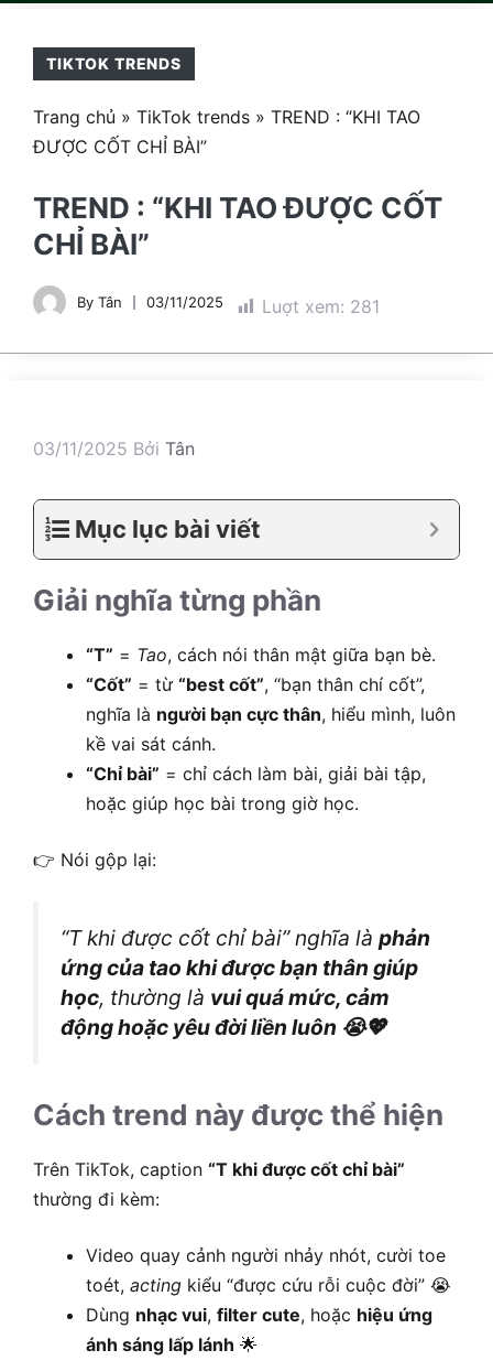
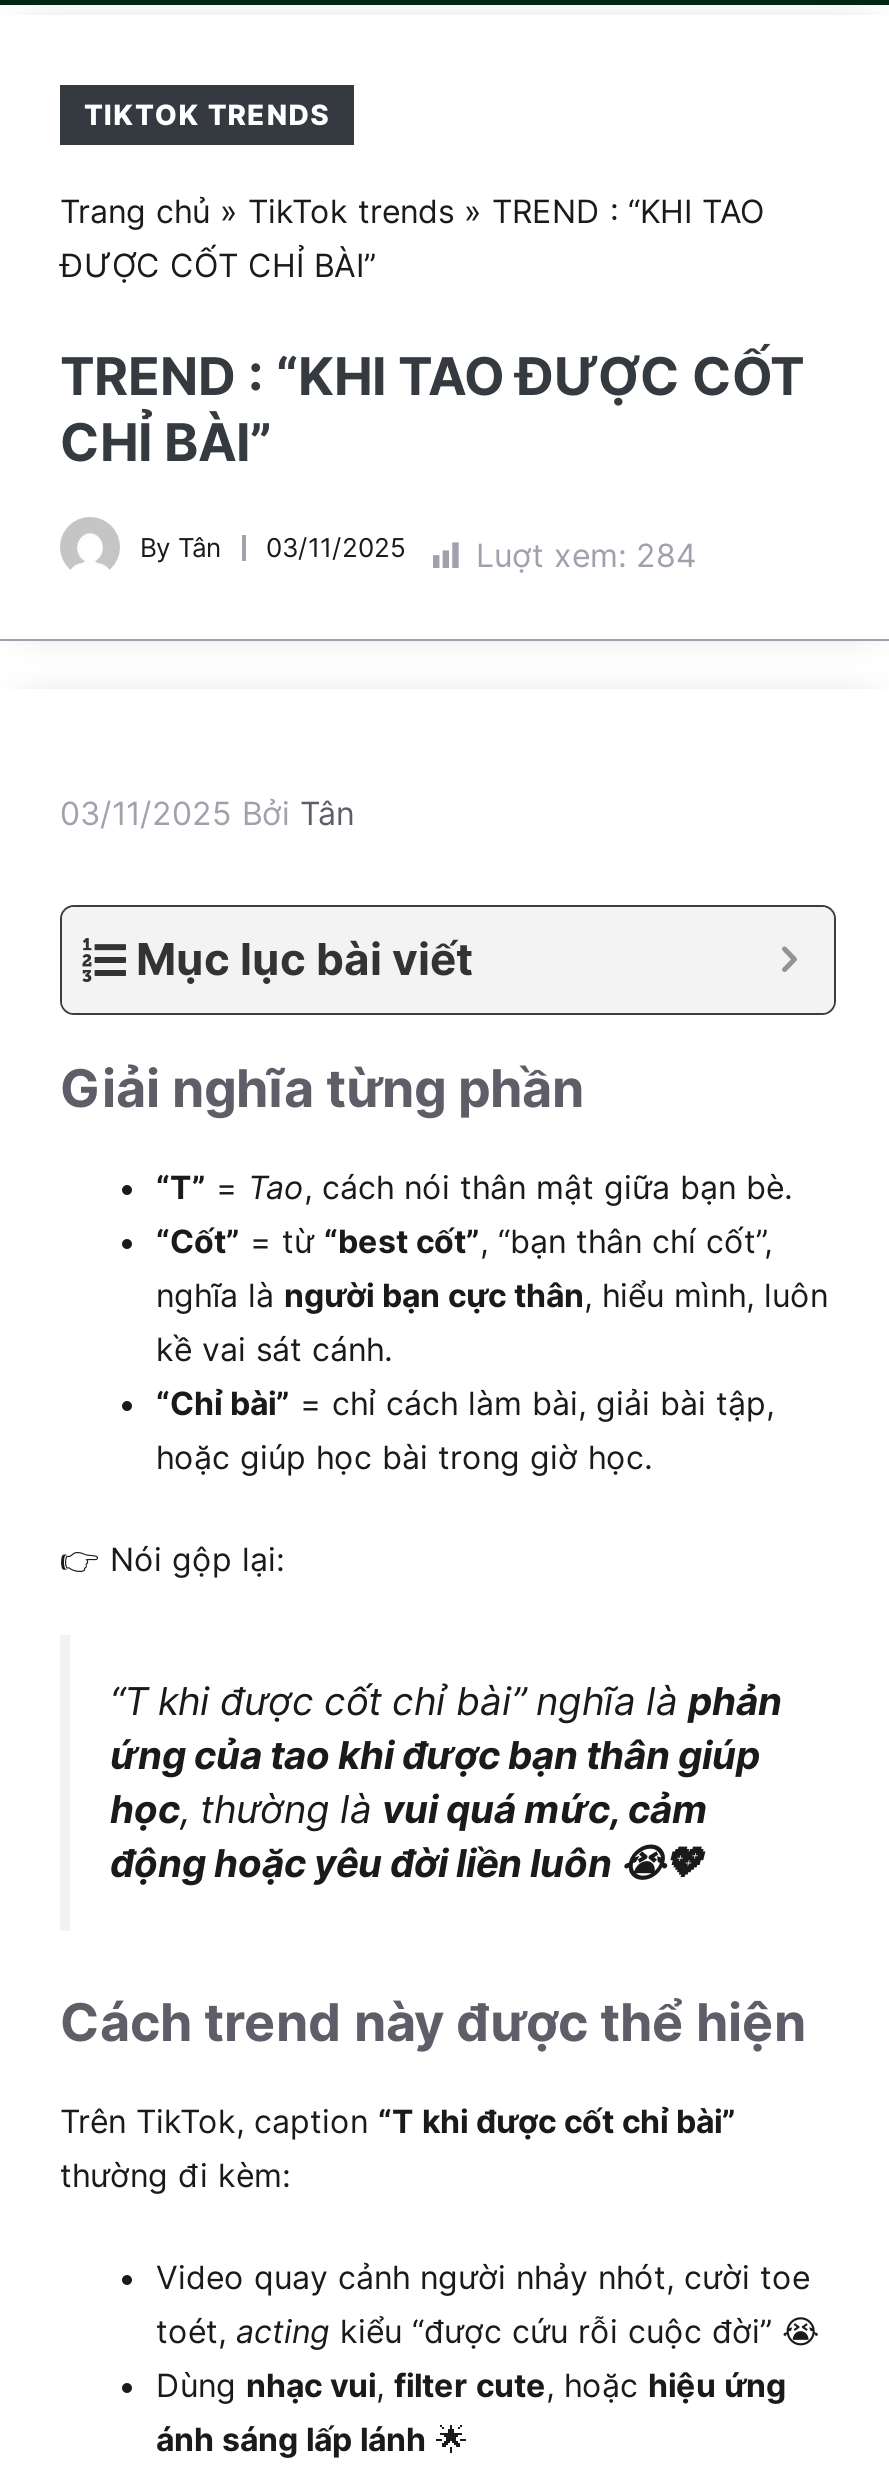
[262,295,380,317] Luợt xem: 281 -> [476,535,696,575] Luợt xem: 284

